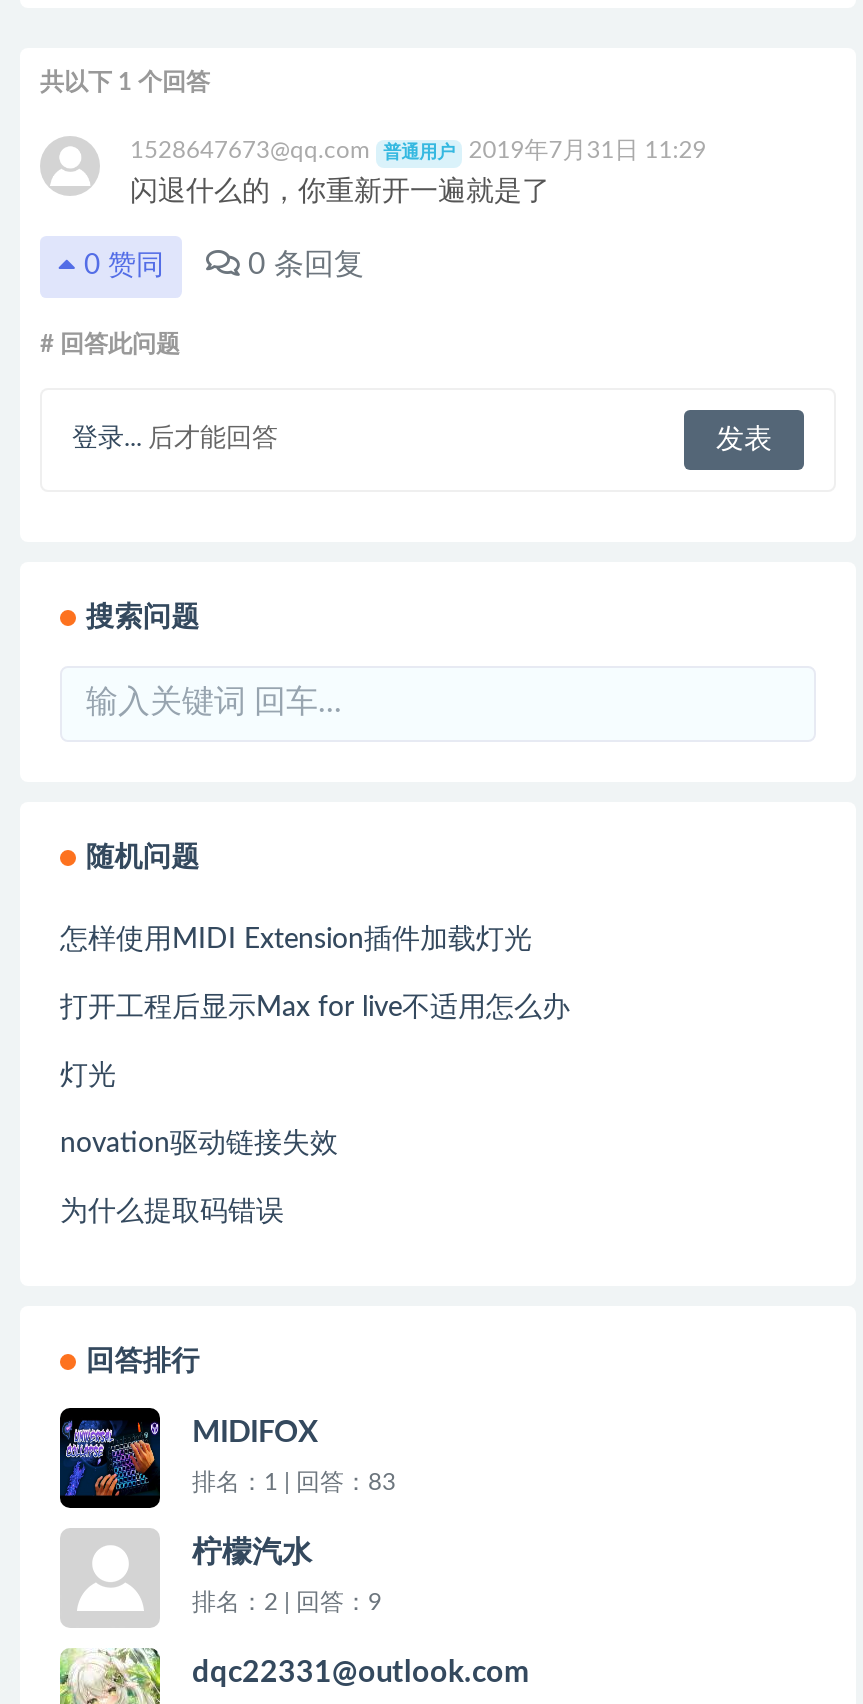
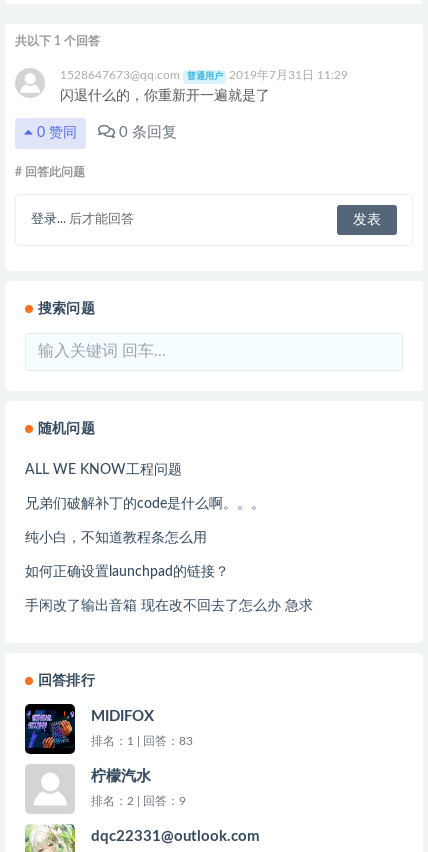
[60,925,532,953] 怎样使用MIDI Extension插件加载灯光 -> [25,463,182,477] ALL WE KNOW工程问题
[60,993,570,1021] 打开工程后显示Max for live不适用怎么办 -> [25,497,265,511] 兄弟们破解补丁的code是什么啊。。。
[60,1061,116,1089] 灯光 -> [25,531,207,545] 纯小白，不知道教程条怎么用
[60,1129,338,1157] novation驱动链接失效 -> [25,565,229,579] 如何正确设置launchpad的链接？
[60,1197,284,1225] 为什么提取码错误 -> [25,599,313,613] 手闲改了输出音箱 现在改不回去了怎么办 急求

